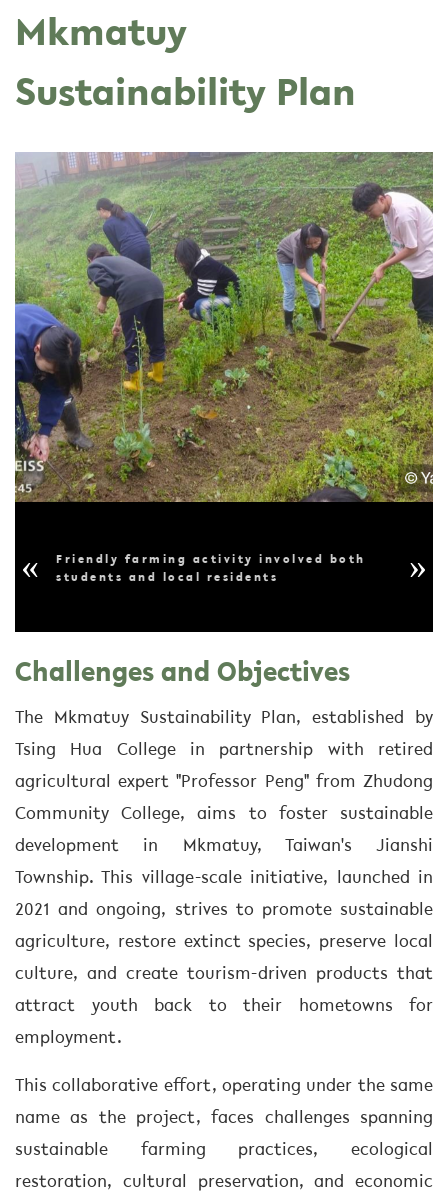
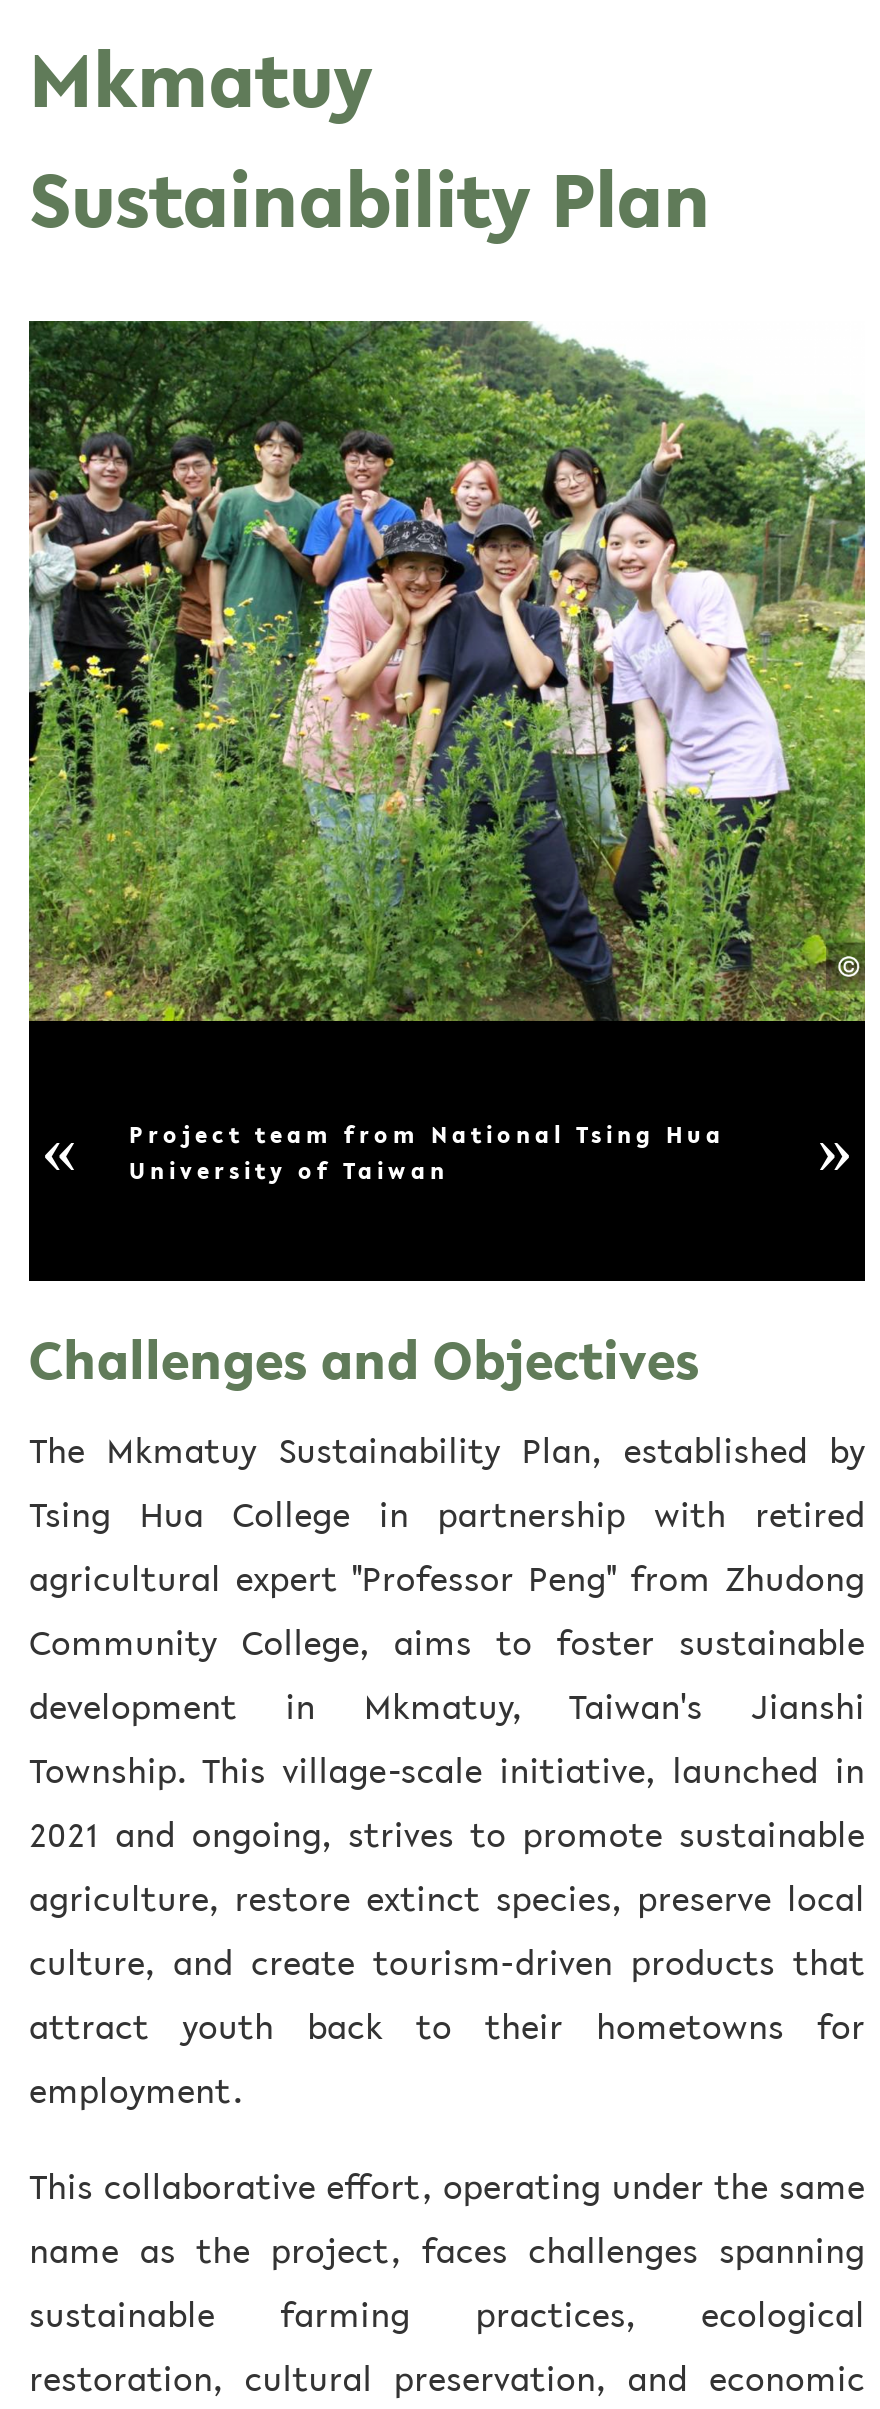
[14,151,434,502] [image] -> [27,319,867,1021] [image]
[65,554,374,566] Friendly farming activity involved both -> [129,1125,725,1149] Project team from National Tsing Hua
[65,572,287,584] students and local residents -> [129,1161,449,1185] University of Taiwan

